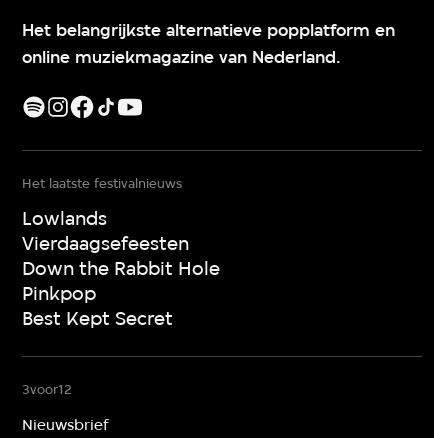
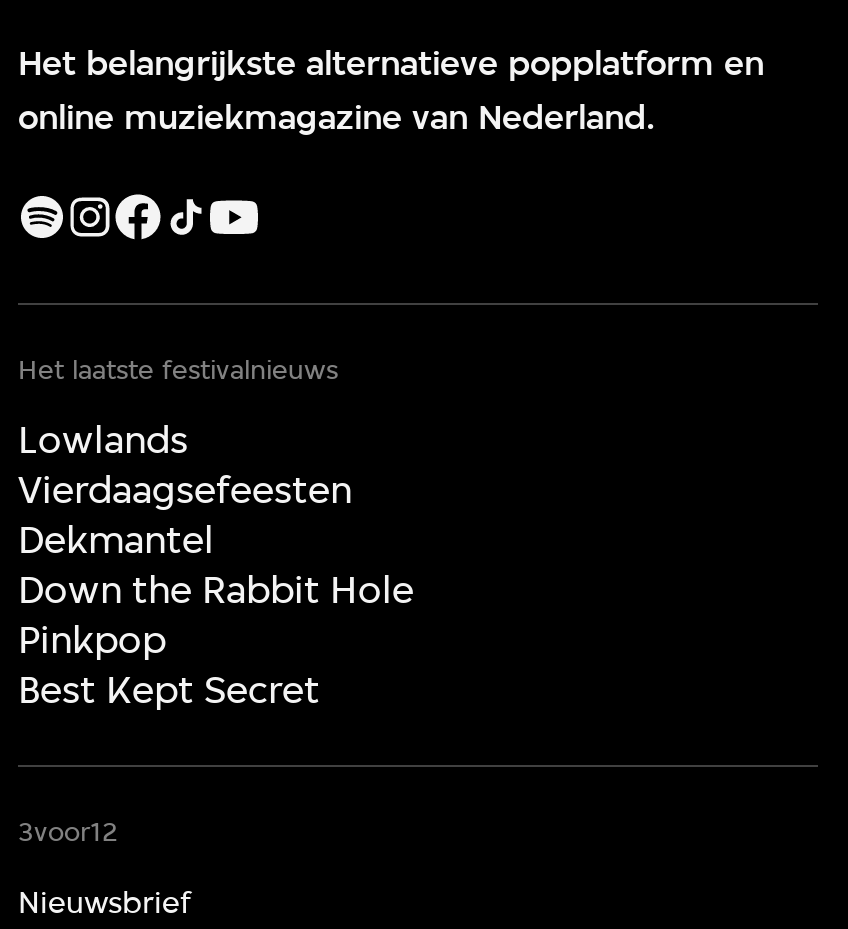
none -> [18,517,214,563] Dekmantel

